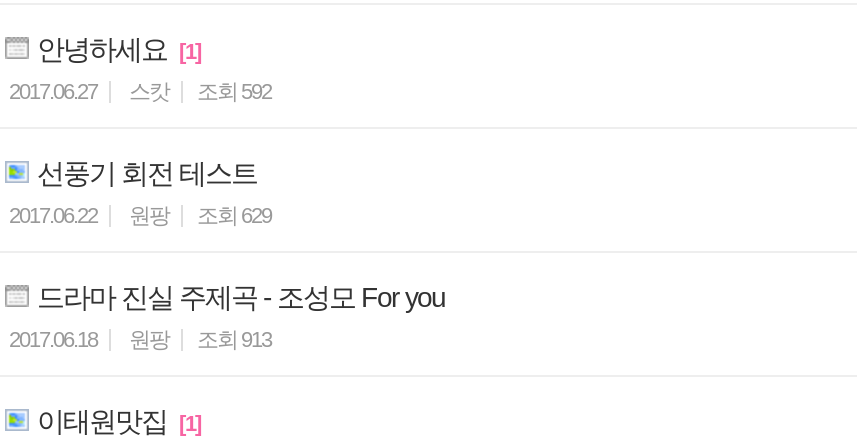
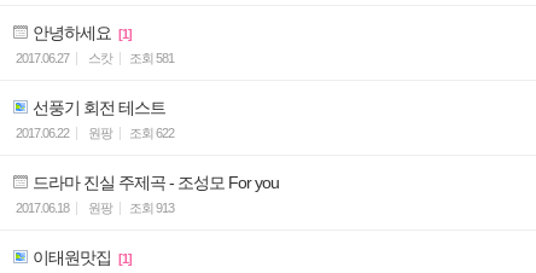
[197,79,271,103] 조회 592 -> [129,51,174,65] 조회 581
[9,203,271,227] 2017.06.22 원팡 조회 629 -> [16,126,174,140] 2017.06.22 원팡 조회 622

